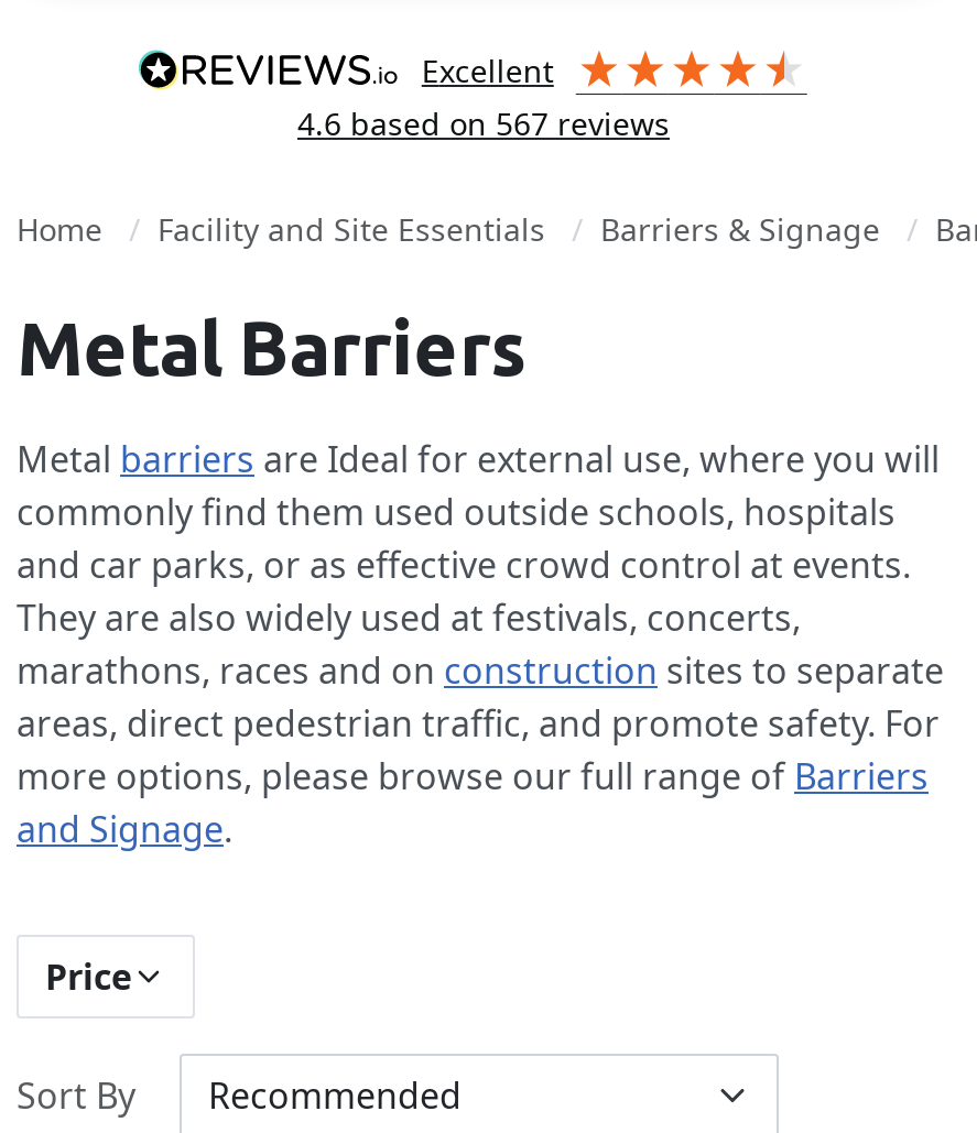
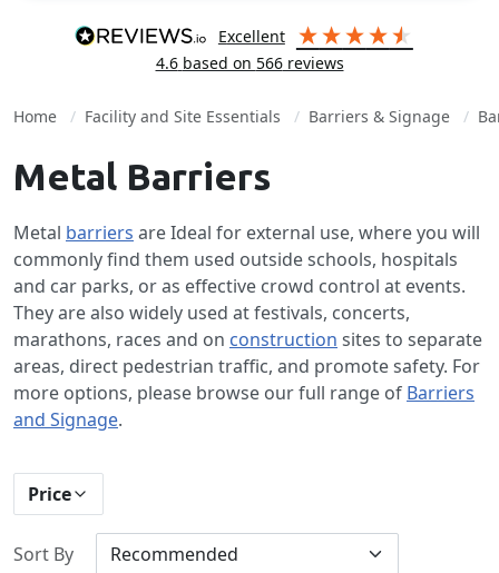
[297,102,670,144] 4.6 based on 567 reviews -> [155,52,344,73] 4.6 based on 566 reviews

